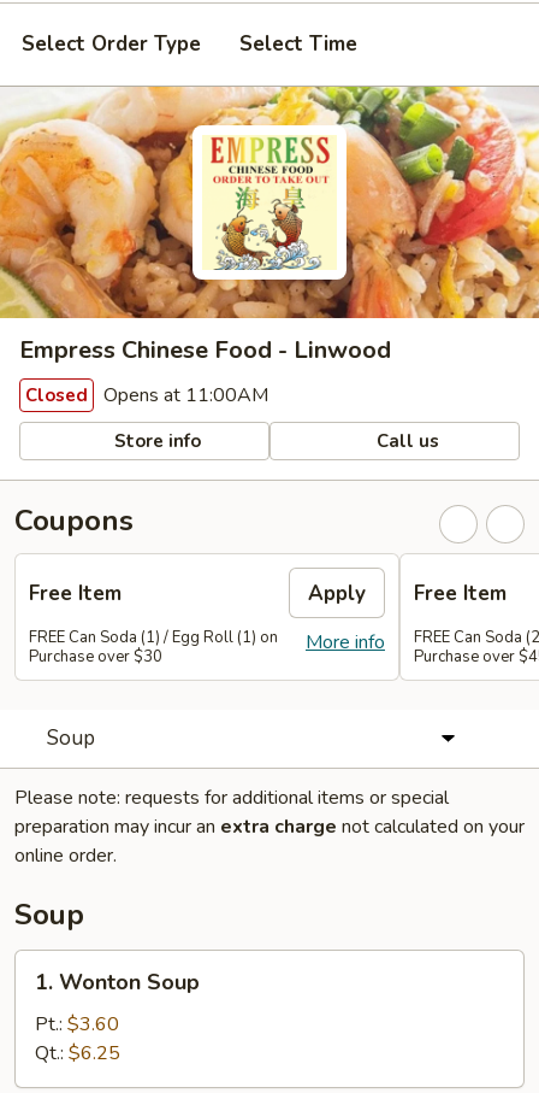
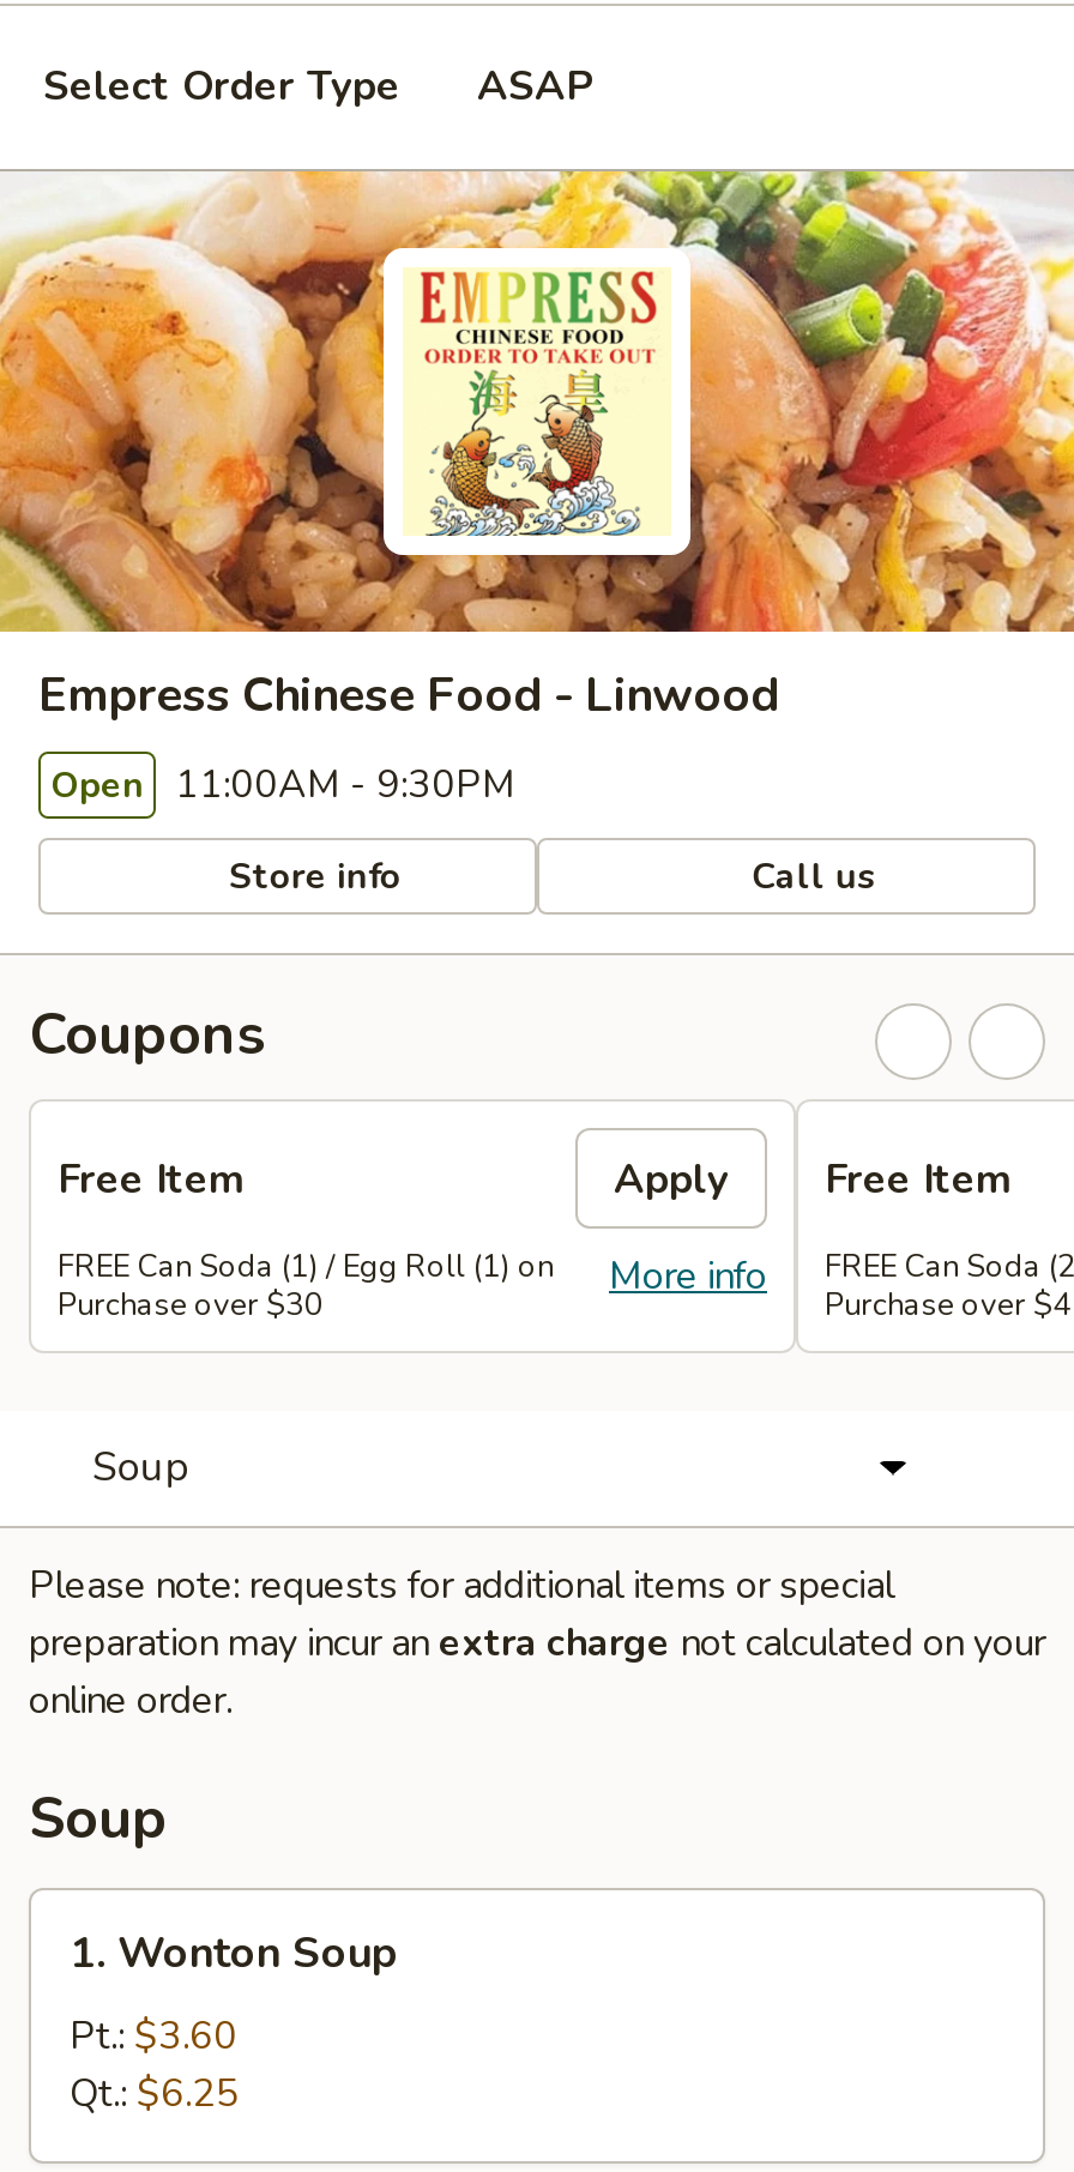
[239,30,357,58] Select Time -> [477,59,592,114] ASAP
[25,382,268,409] Closed Opens at 11:00AM -> [50,759,515,812] Open 11:00AM - 9:30PM

